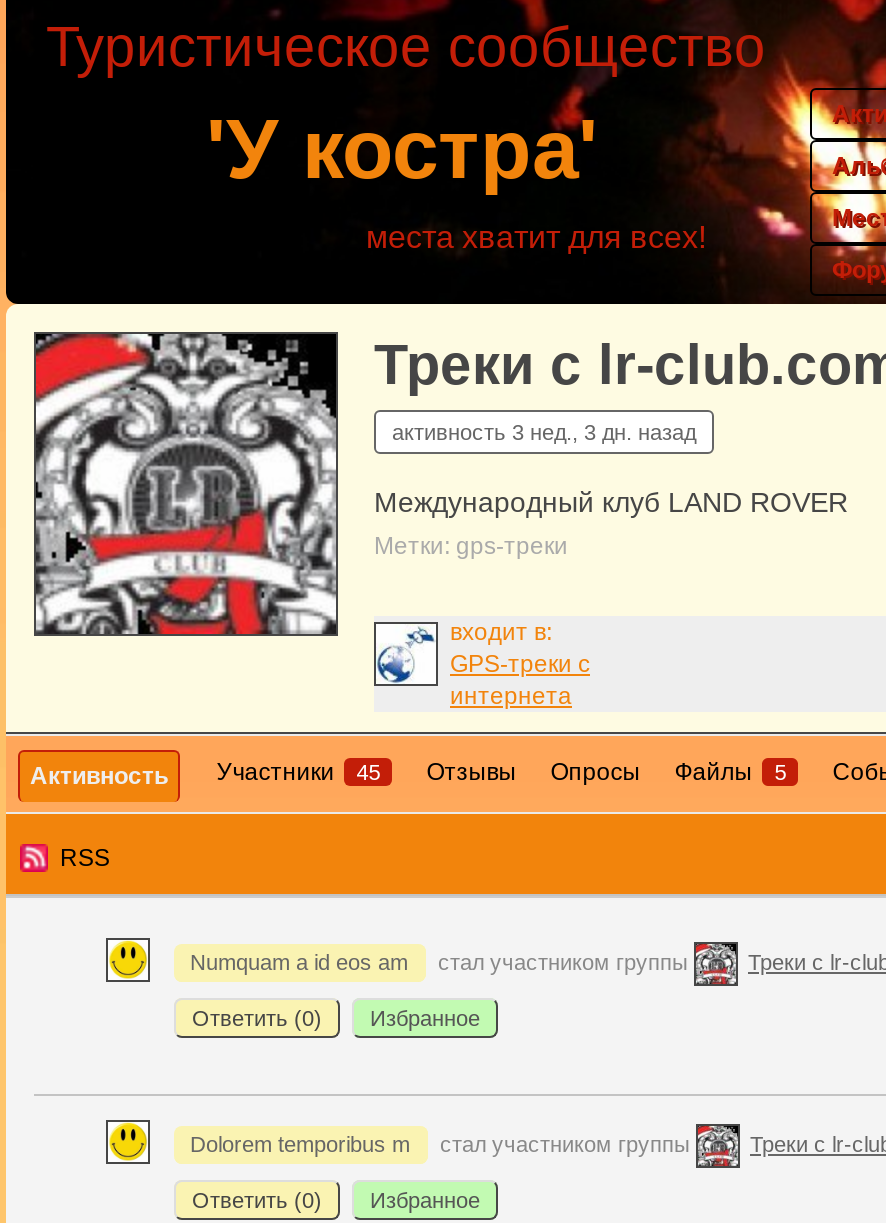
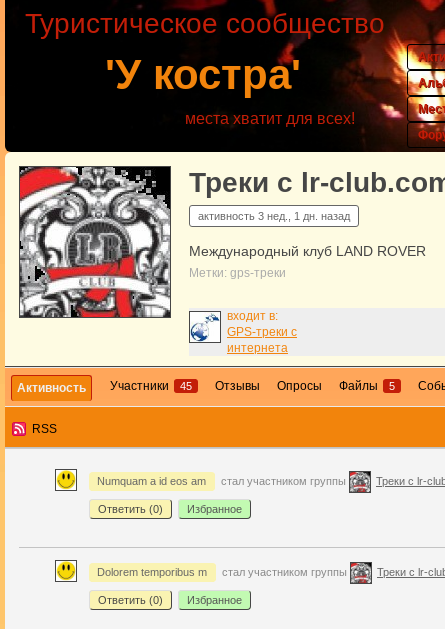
[392,420,696,444] активность 3 нед., 3 дн. назад -> [198,210,350,222] активность 3 нед., 1 дн. назад

